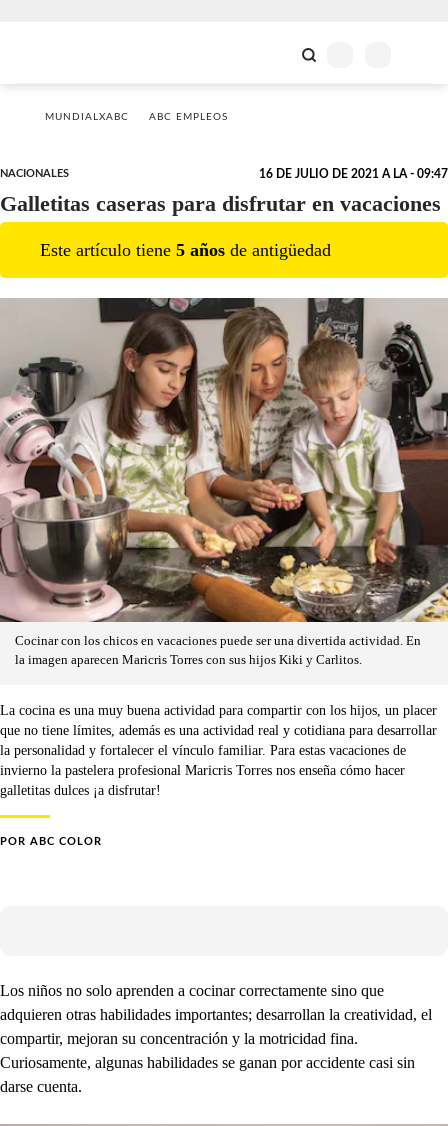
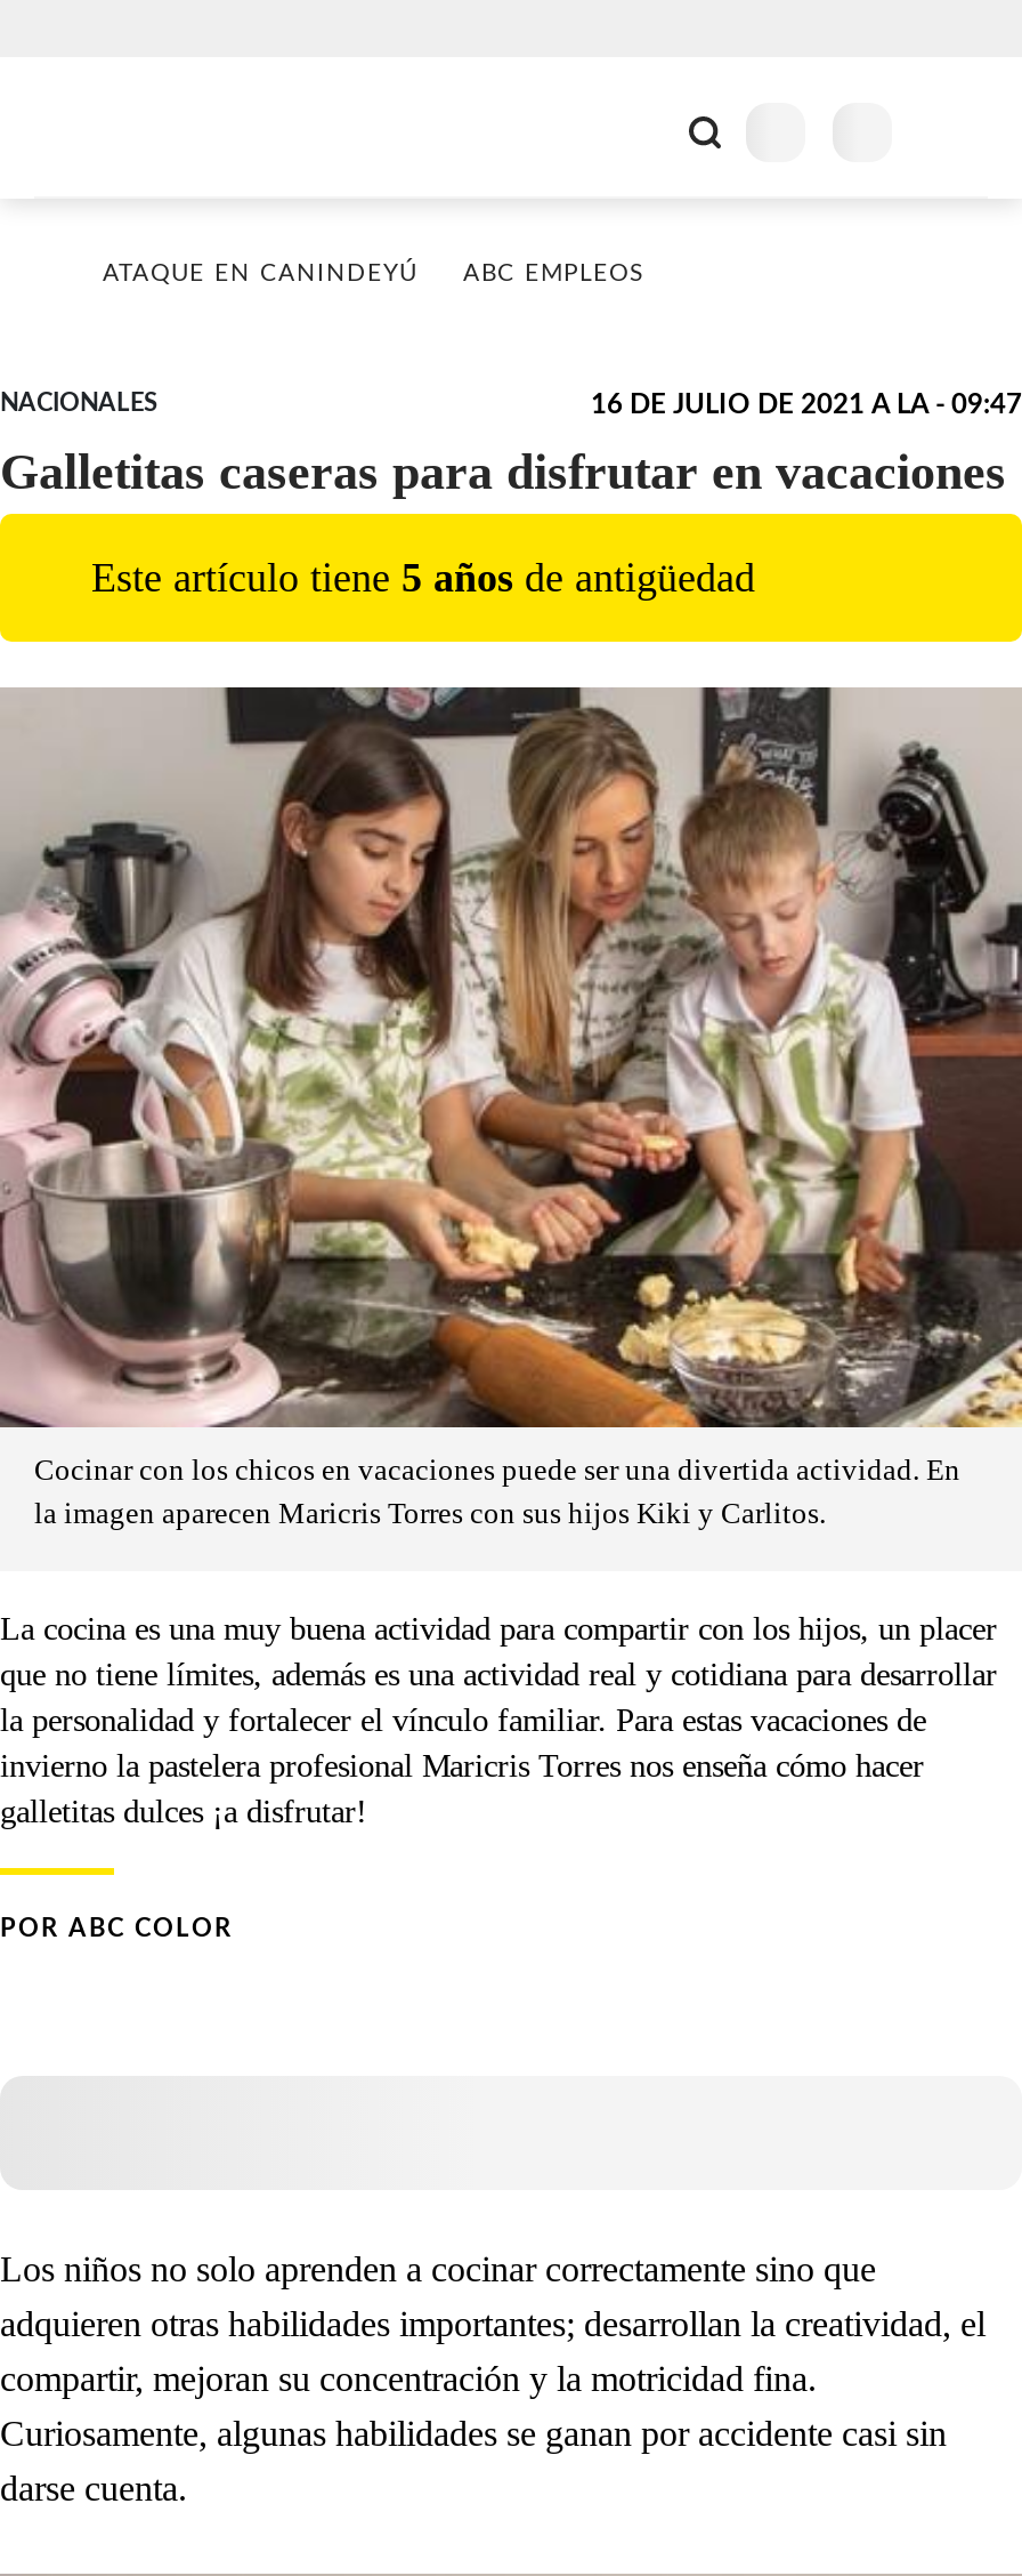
[45,112,129,122] MUNDIALXABC -> [103,263,417,285] ATAQUE EN CANINDEYÚ

